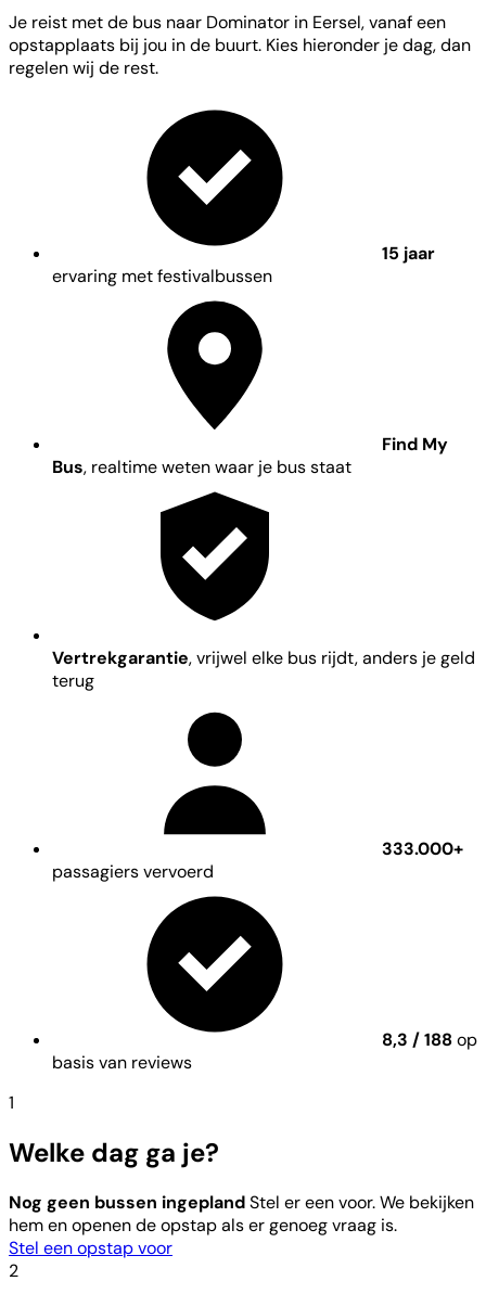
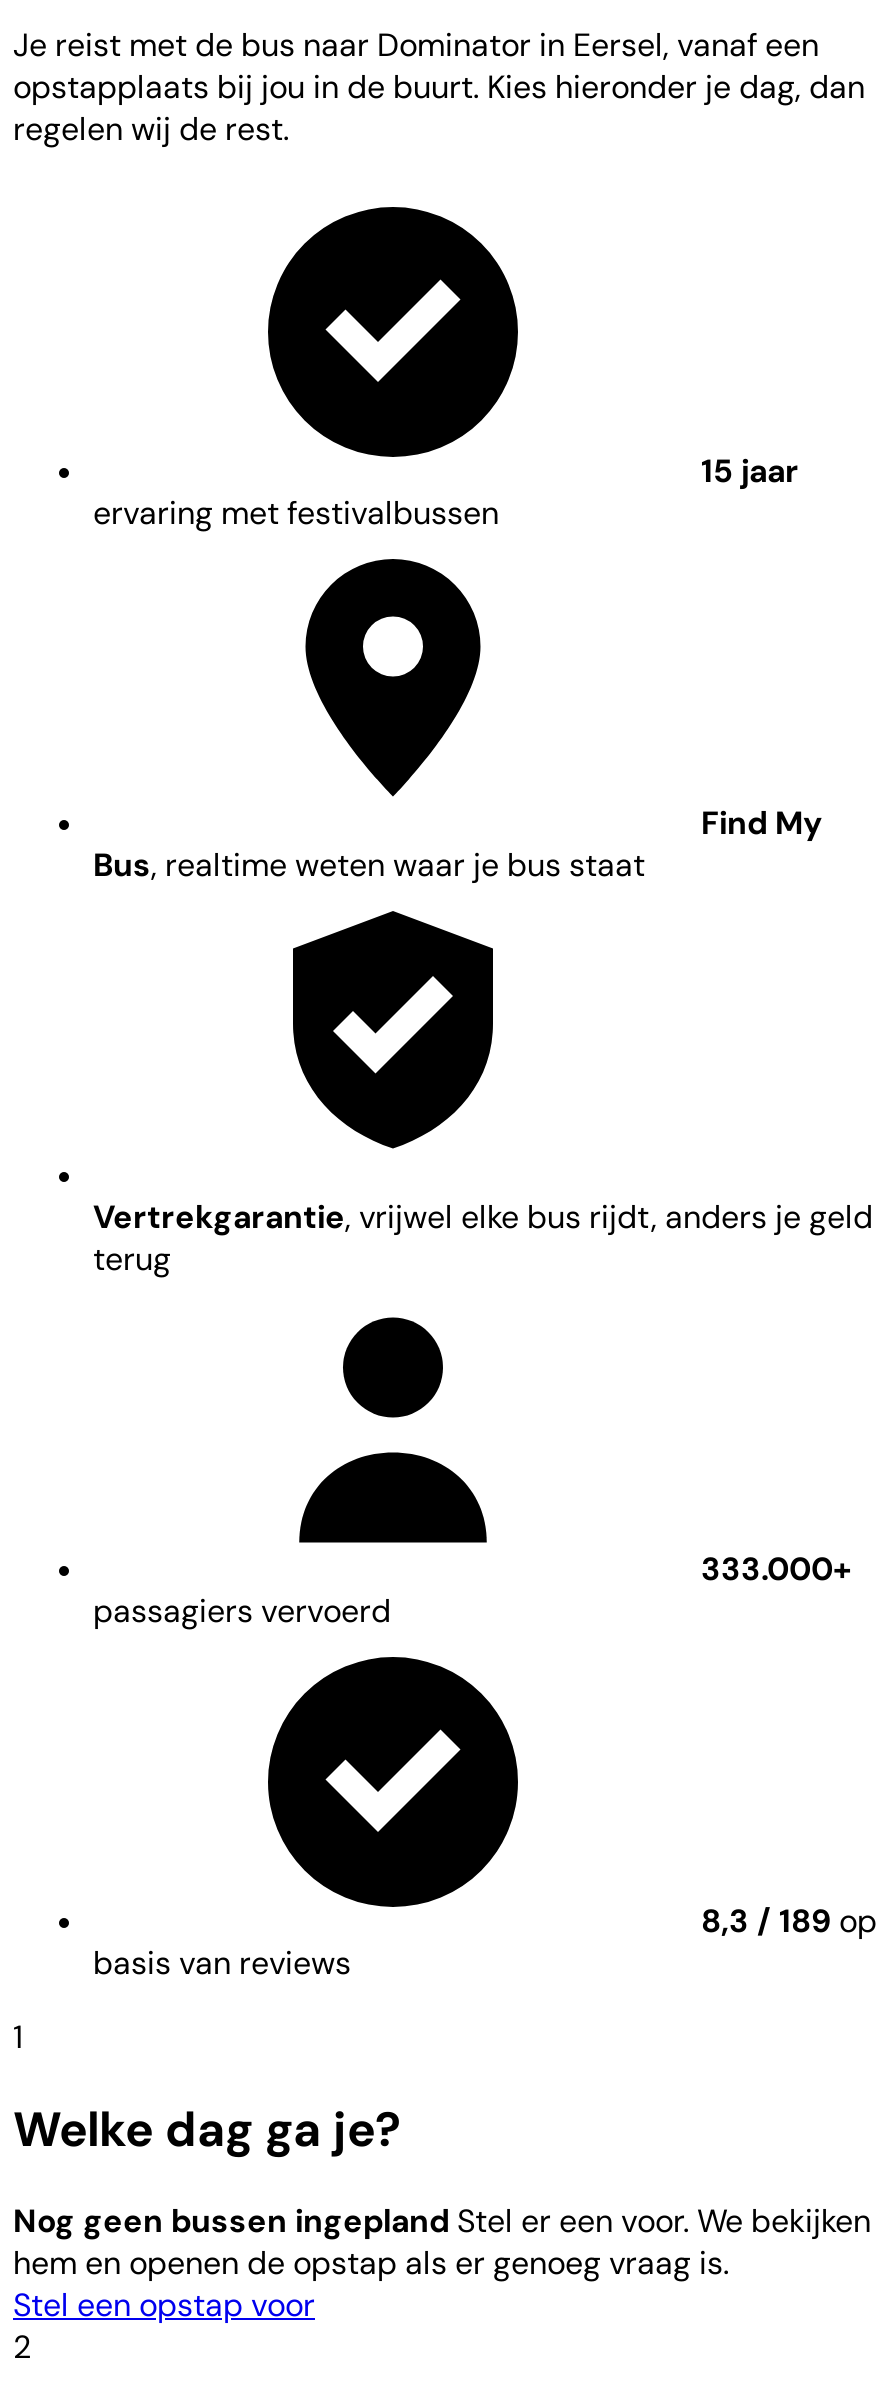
[382,1028,477,1051] 8,3 / 188 op -> [701,1900,877,1942] 8,3 / 189 op

